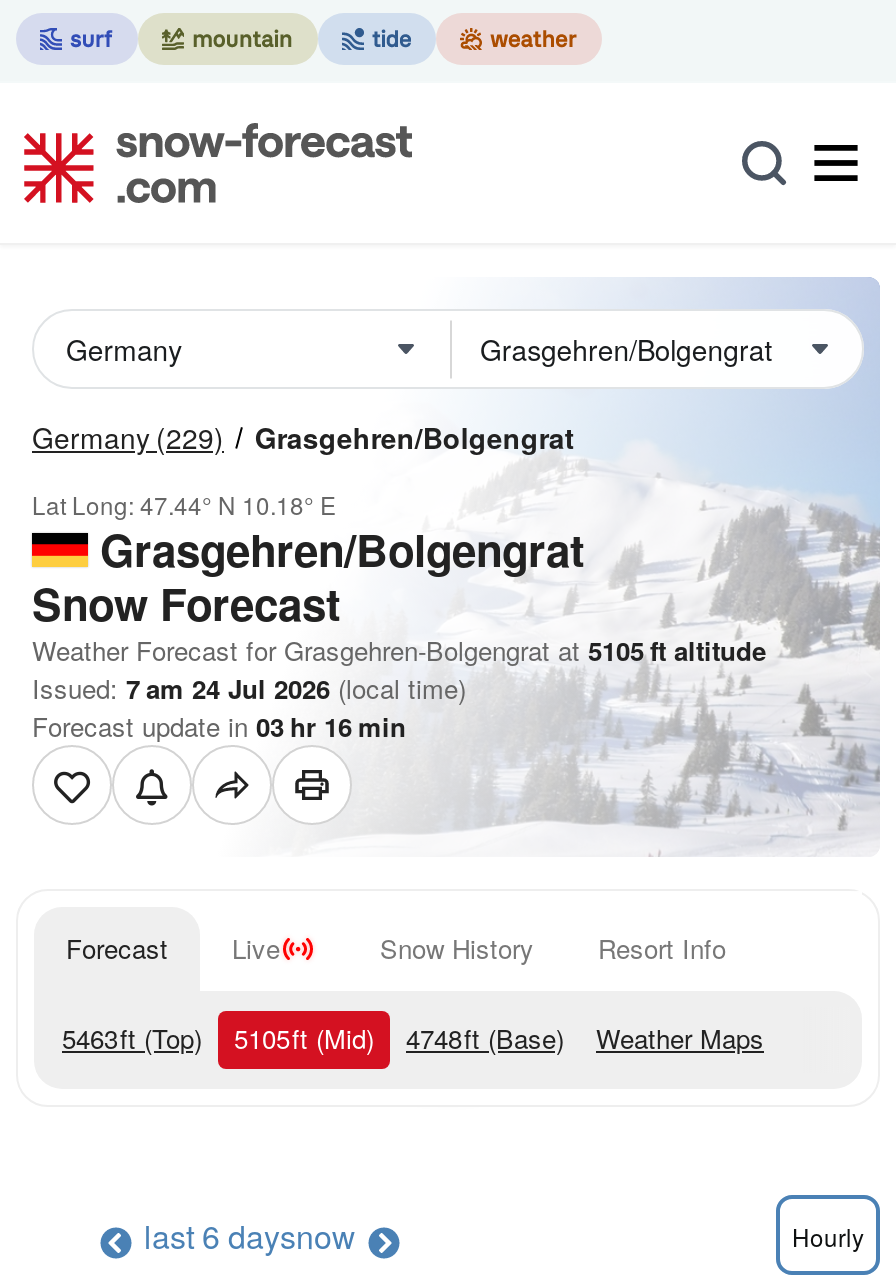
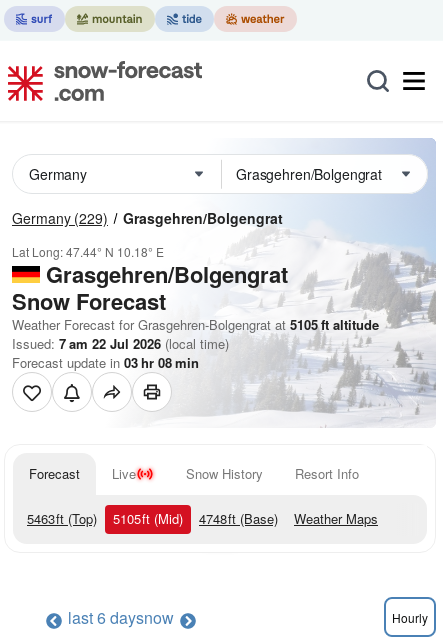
[32,669,466,707] Issued: 7 am 24 Jul 2026 (local time) -> [12,334,229,353] Issued: 7 am 22 Jul 2026 (local time)
[32,707,406,745] Forecast update in 03 hr 16 min -> [12,353,199,372] Forecast update in 03 hr 08 min

